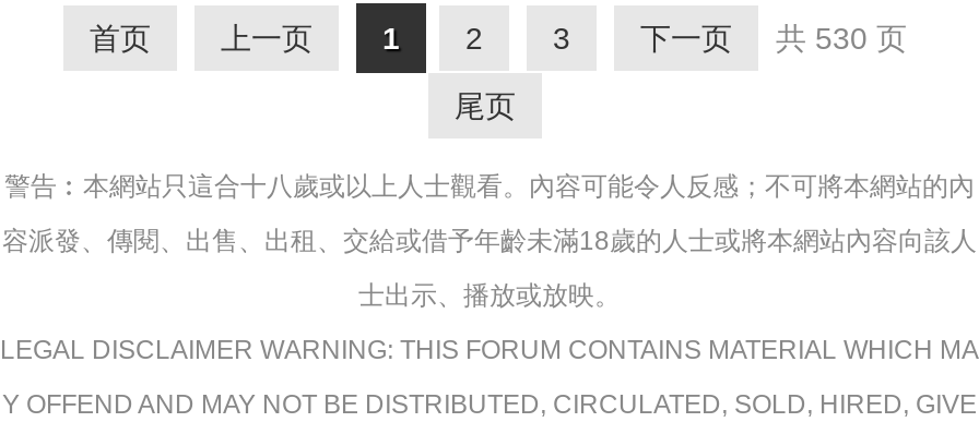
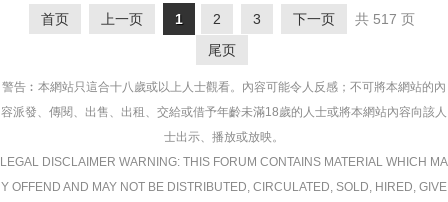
[90,21,916,56] 首页 上一页 1 2 3 下一页 共 530 页 -> [41,11,419,27] 首页 上一页 1 2 3 下一页 共 517 页

